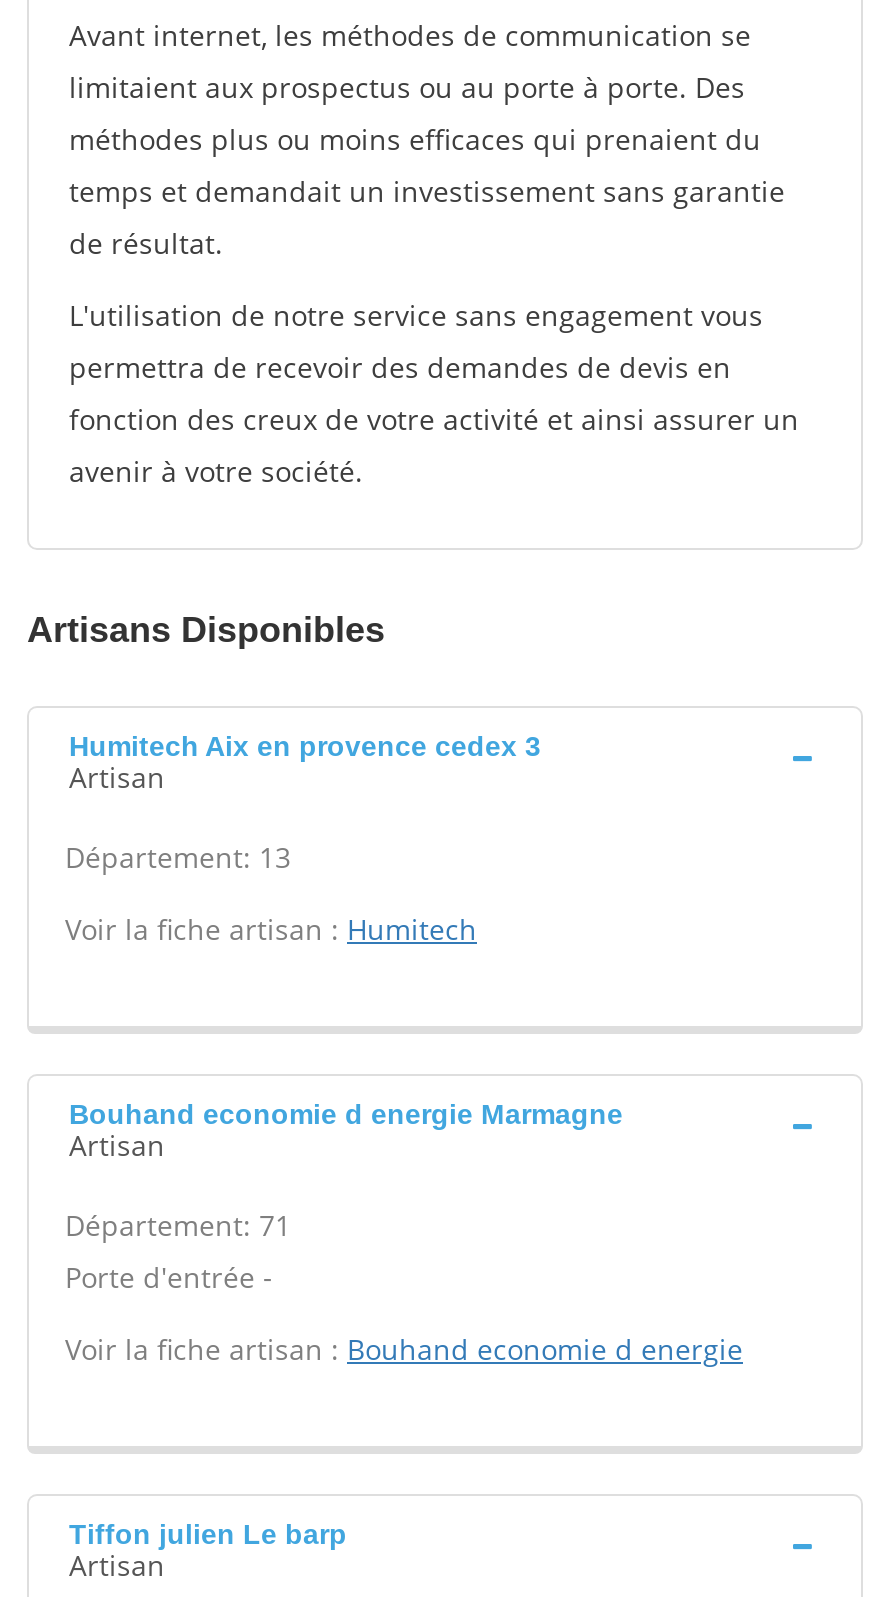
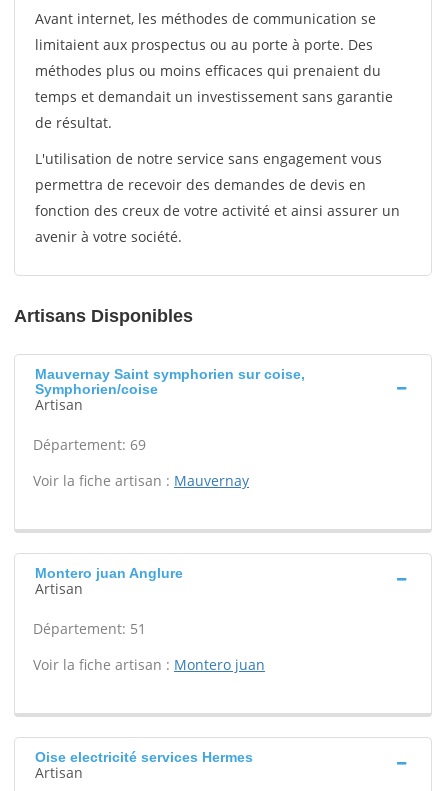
[69,730,541,762] Humitech Aix en provence cedex 3 -> [35,366,305,397] Mauvernay Saint symphorien sur coise, | Symphorien/coise
[65,838,291,876] Département: 13 -> [33,435,146,454] Département: 69
[65,910,477,948] Voir la fiche artisan : Humitech -> [33,471,249,490] Voir la fiche artisan : Mauvernay
[69,1098,623,1130] Bouhand economie d energie Marmagne -> [35,565,183,581] Montero juan Anglure
[65,1206,291,1296] Département: 71 | Porte d'entrée - -> [33,619,146,638] Département: 51
[65,1330,743,1368] Voir la fiche artisan : Bouhand economie d energie -> [33,655,265,674] Voir la fiche artisan : Montero juan
[69,1518,347,1550] Tiffon julien Le barp -> [35,749,253,765] Oise electricité services Hermes

